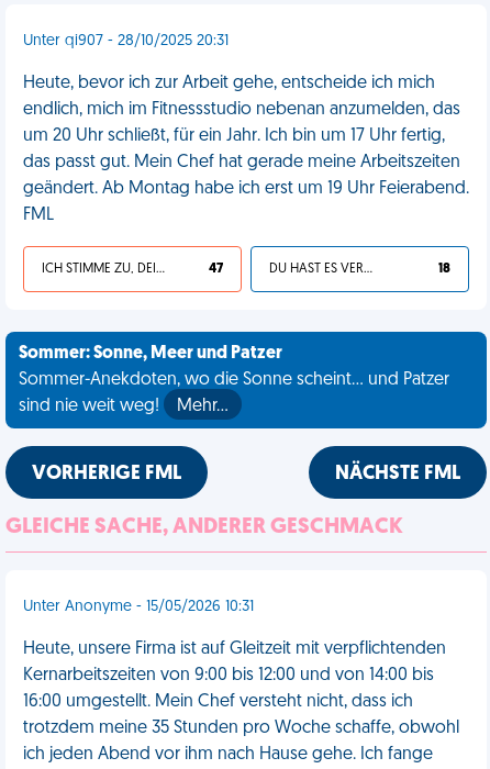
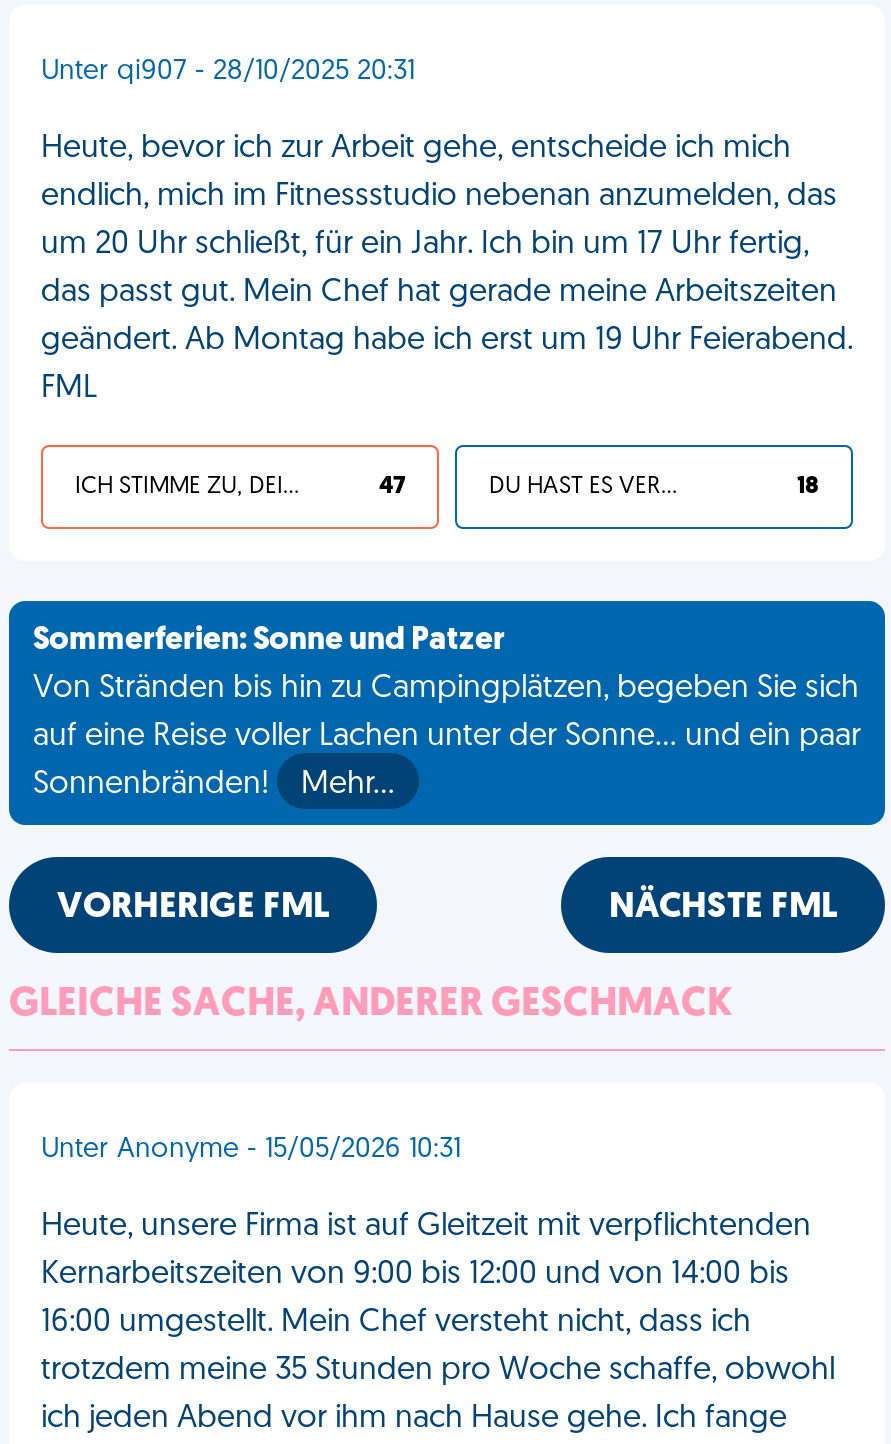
[19,345,449,415] Sommer: Sonne, Meer und Patzer | Sommer-Anekdoten, wo die Sonne scheint... und Patzer | sind nie weit weg! -> [33,625,861,801] Sommerferien: Sonne und Patzer | Von Stränden bis hin zu Campingplätzen, begeben Sie sich | auf eine Reise voller Lachen unter der Sonne... und ein paar | Sonnenbränden!

